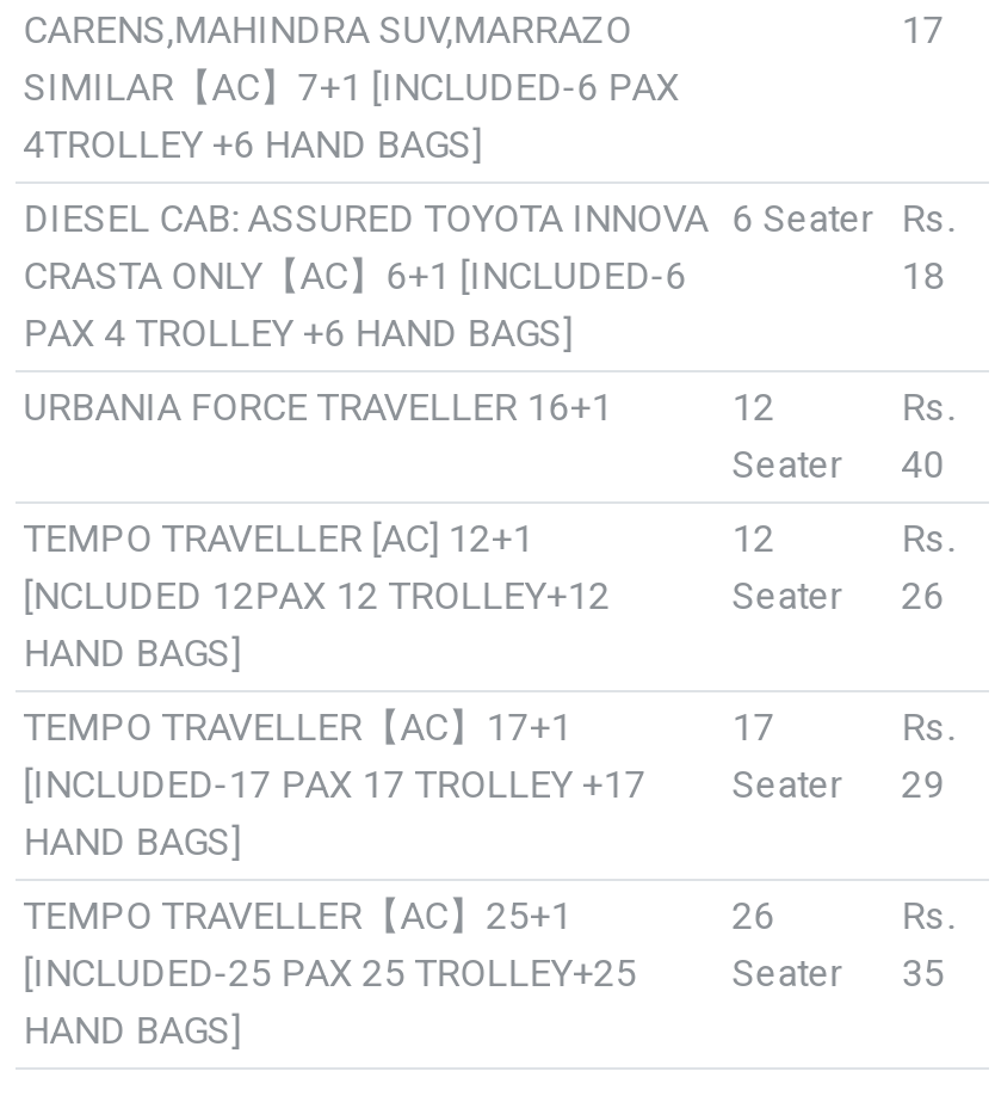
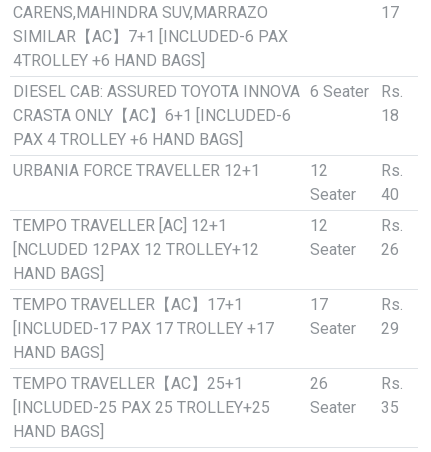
[23,384,613,430] URBANIA FORCE TRAVELLER 16+1 -> [13,161,260,180] URBANIA FORCE TRAVELLER 12+1

